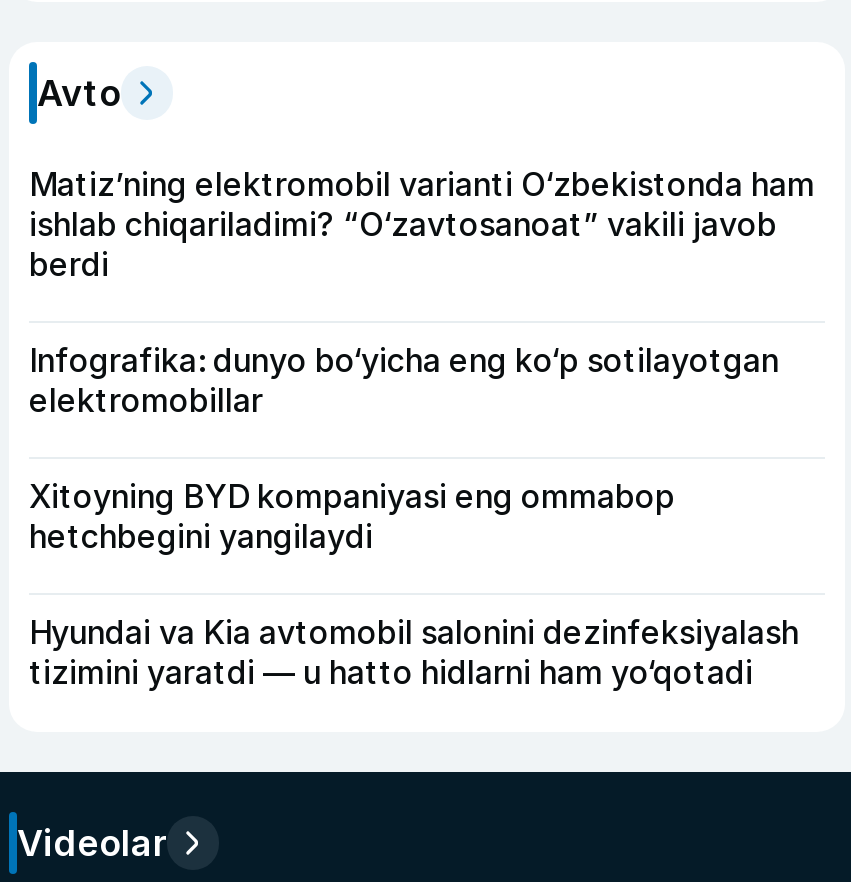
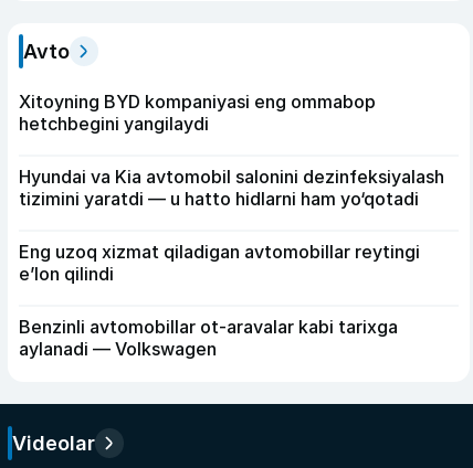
[29,164,815,420] Matiz’ning elektromobil varianti O‘zbekistonda ham | ishlab chiqariladimi? “O‘zavtosanoat” vakili javob | berdi | Infografika: dunyo bo‘yicha eng ko‘p sotilayotgan | elektromobillar -> none
moved [29,476,799,692] -> [19,91,444,210]: Xitoyning BYD kompaniyasi eng ommabop | hetchbegini yangilaydi | Hyundai va Kia avtomobil salonini dezinfeksiyalash | tizimini yaratdi — u hatto hidlarni ham yo‘qotadi
none -> [19,241,420,360] Eng uzoq xizmat qiladigan avtomobillar reytingi | e’lon qilindi | Benzinli avtomobillar ot-aravalar kabi tarixga | aylanadi — Volkswagen

